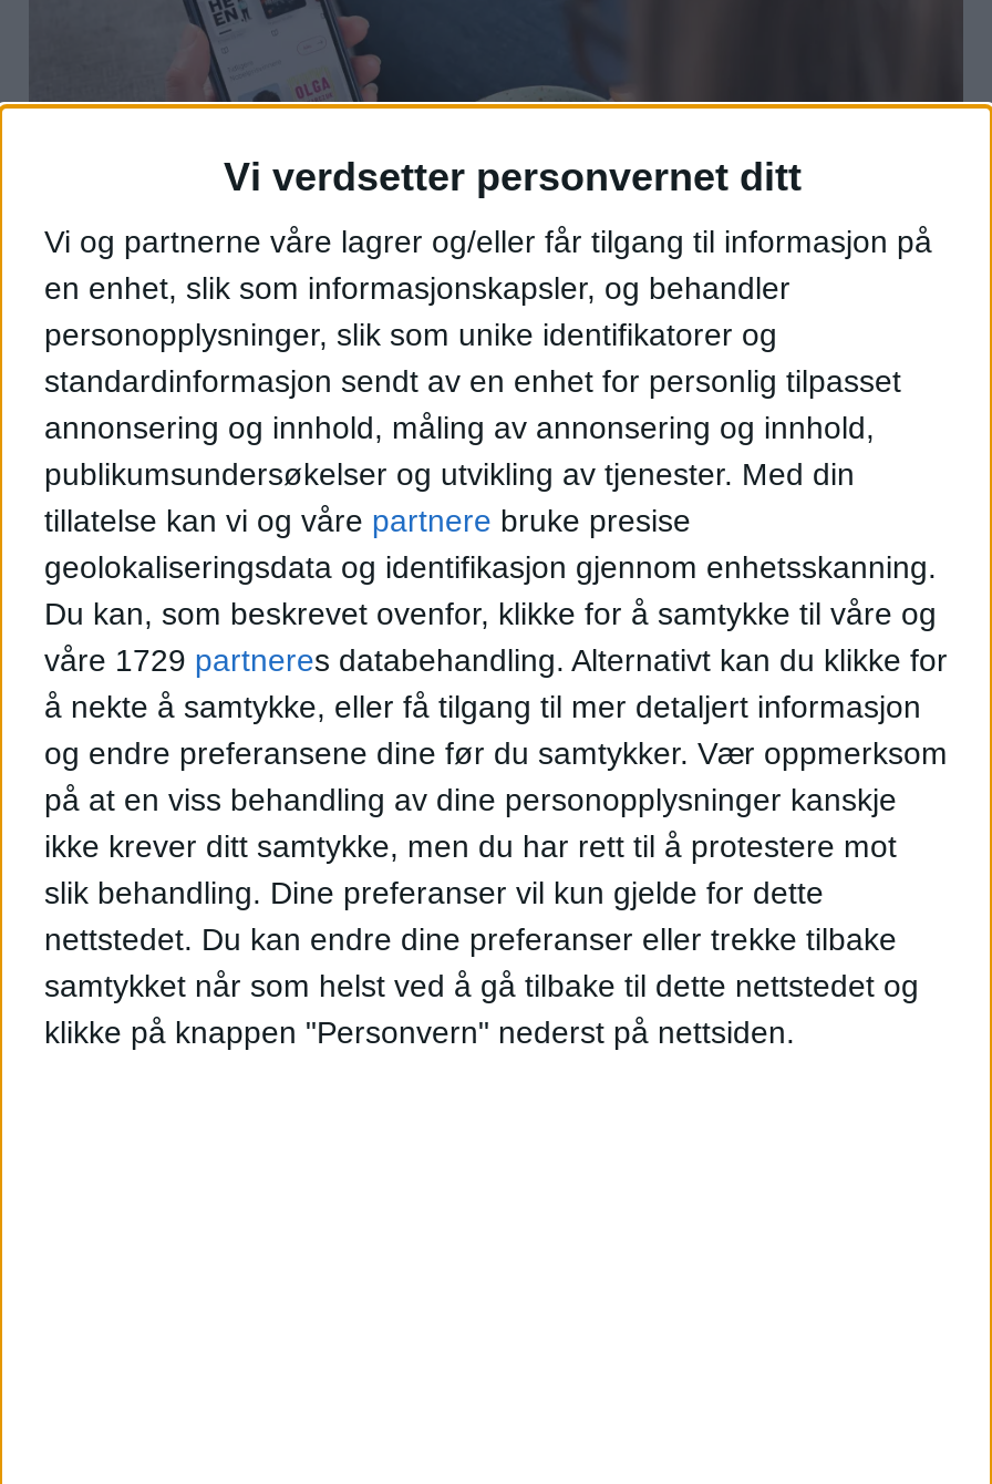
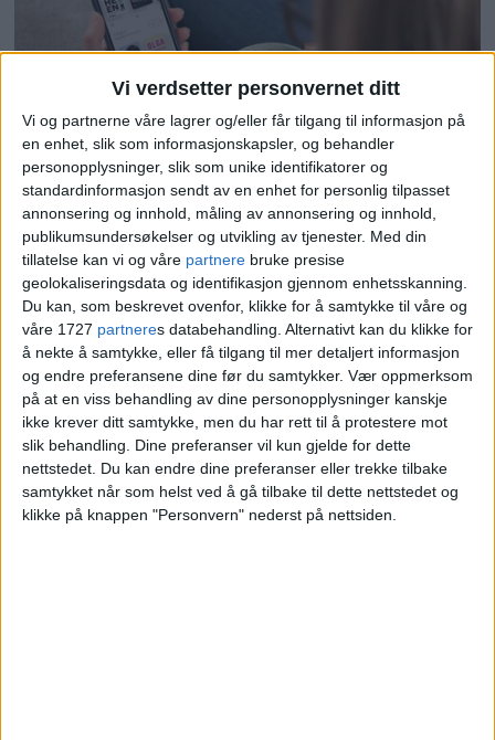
[44,641,948,677] våre 1729 partneres databehandling. Alternativt kan du klikke for -> [22,320,473,337] våre 1727 partneres databehandling. Alternativt kan du klikke for

